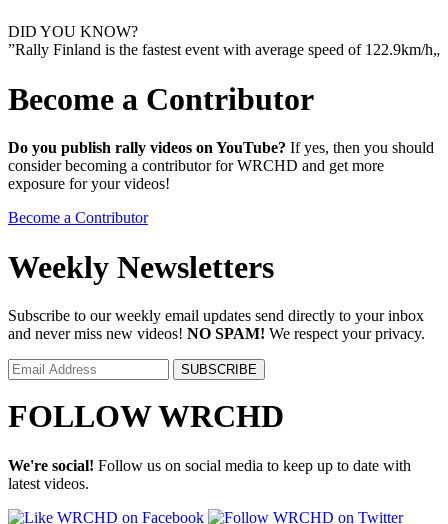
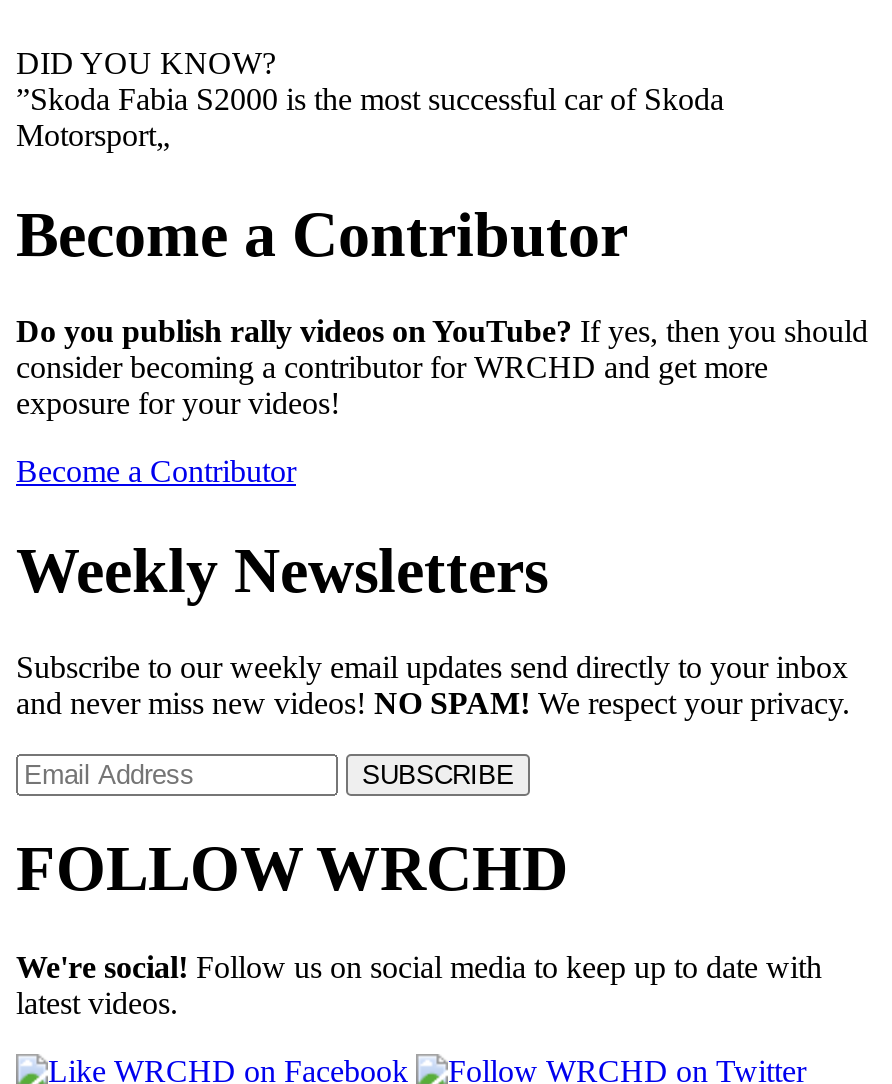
[8,41,440,58] ”Rally Finland is the fastest event with average speed of 122.9km/h„ -> [16,83,724,153] ”Skoda Fabia S2000 is the most successful car of Skoda | Motorsport„

